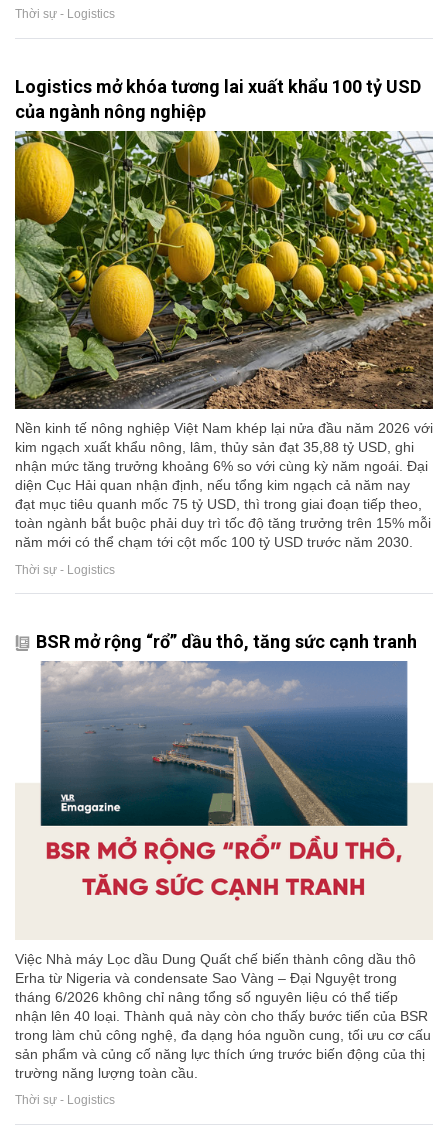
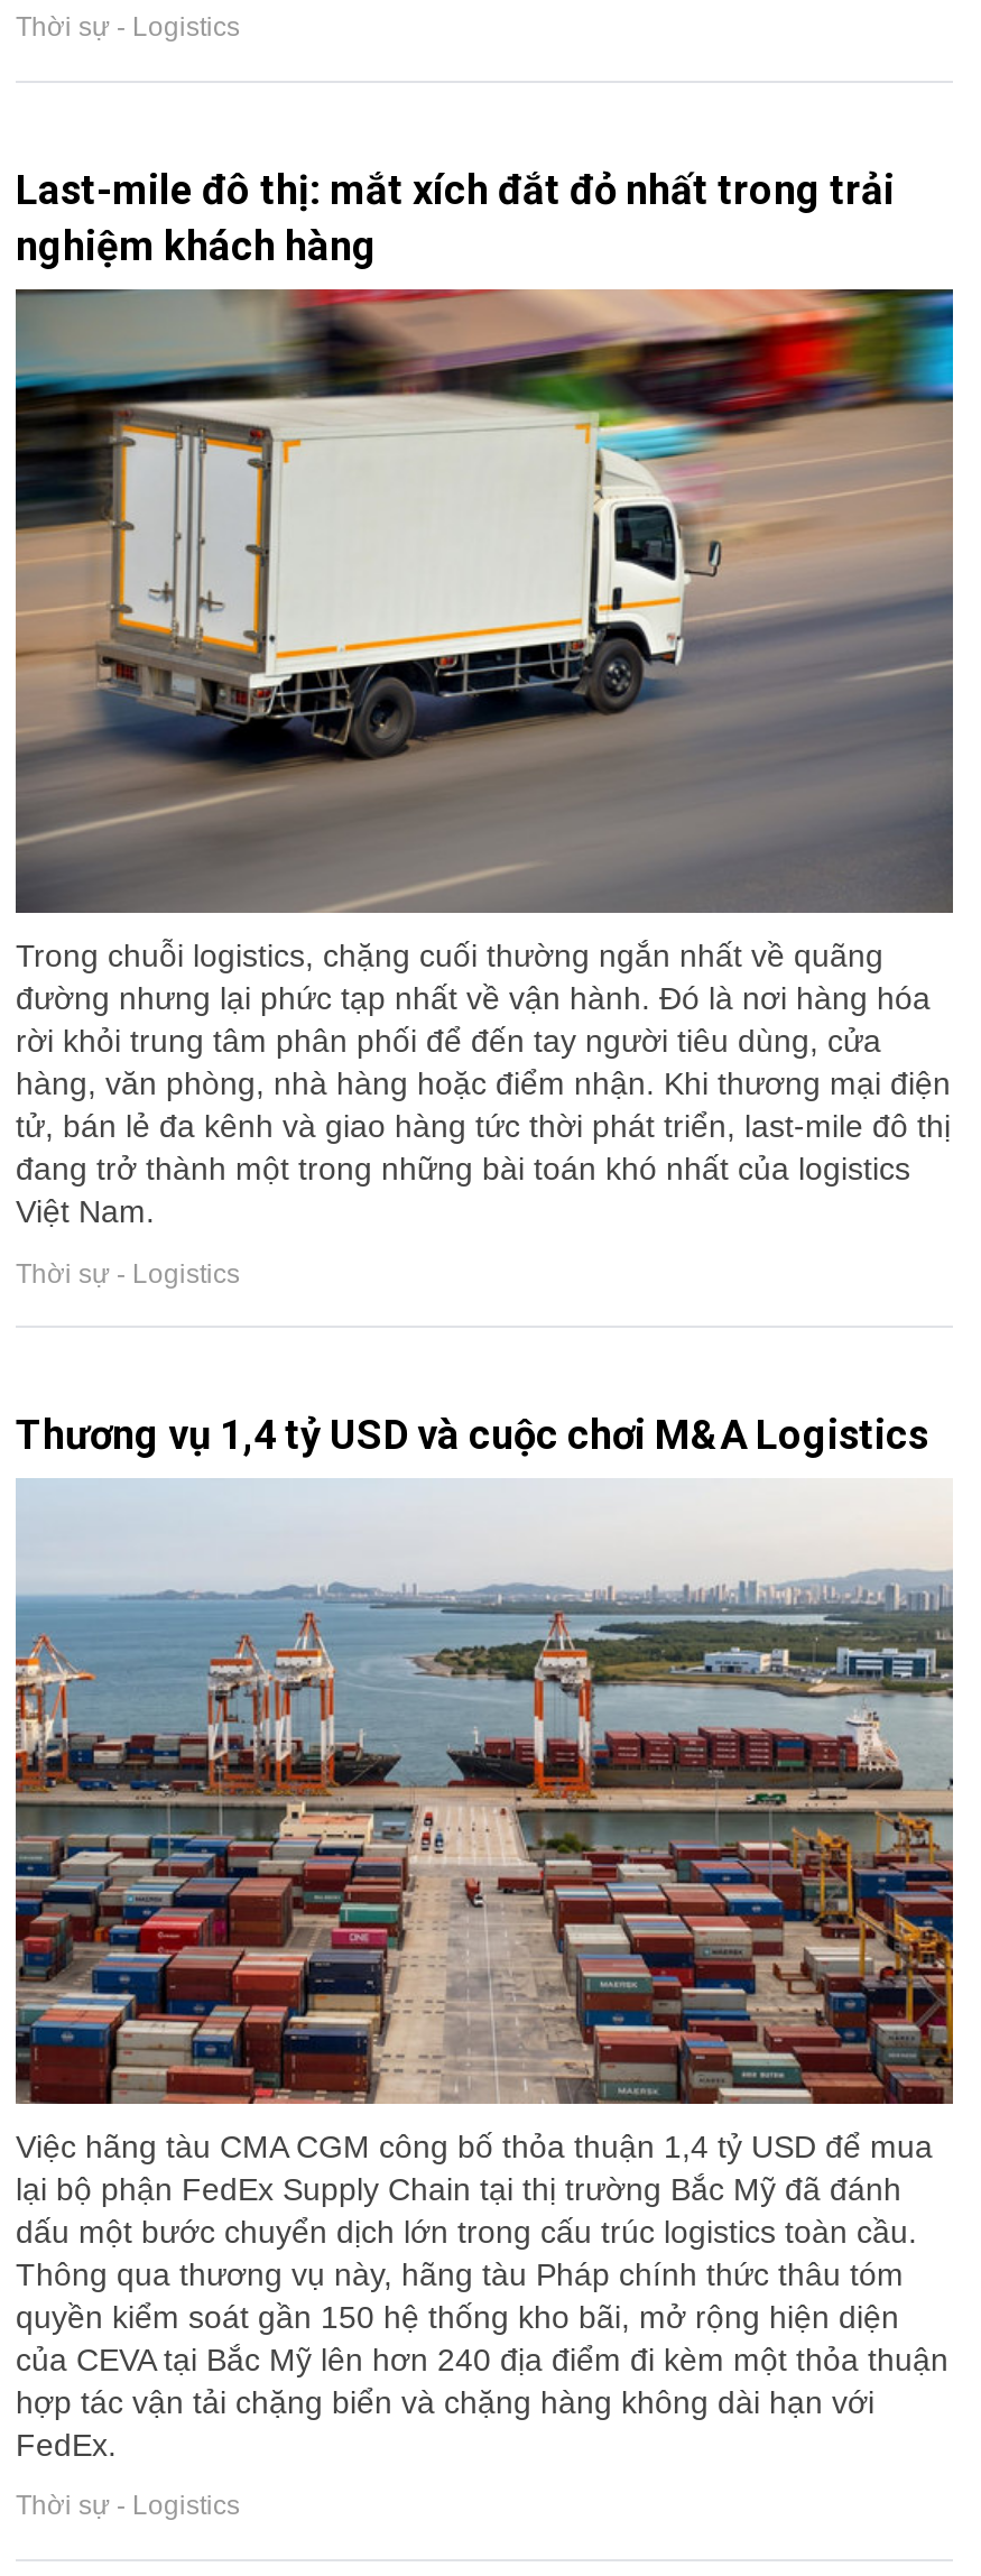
[15,76,421,122] Logistics mở khóa tương lai xuất khẩu 100 tỷ USD | của ngành nông nghiệp -> [16,166,895,269] Last-mile đô thị: mắt xích đắt đỏ nhất trong trải | nghiệm khách hàng
[14,130,434,550] [image] | Nền kinh tế nông nghiệp Việt Nam khép lại nửa đầu năm 2026 với | kim ngạch xuất khẩu nông, lâm, thủy sản đạt 35,88 tỷ USD, ghi | nhận mức tăng trưởng khoảng 6% so với cùng kỳ năm ngoái. Đại | diện Cục Hải quan nhận định, nếu tổng kim ngạch cả năm nay | đạt mục tiêu quanh mốc 75 tỷ USD, thì trong giai đoạn tiếp theo, | toàn ngành bắt buộc phải duy trì tốc độ tăng trưởng trên 15% mỗi | năm mới có thể chạm tới cột mốc 100 tỷ USD trước năm 2030. -> [13,287,955,1230] [image] | Trong chuỗi logistics, chặng cuối thường ngắn nhất về quãng | đường nhưng lại phức tạp nhất về vận hành. Đó là nơi hàng hóa | rời khỏi trung tâm phân phối để đến tay người tiêu dùng, cửa | hàng, văn phòng, nhà hàng hoặc điểm nhận. Khi thương mại điện | tử, bán lẻ đa kênh và giao hàng tức thời phát triển, last-mile đô thị | đang trở thành một trong những bài toán khó nhất của logistics | Việt Nam.
[36,631,417,652] BSR mở rộng “rổ” dầu thô, tăng sức cạnh tranh -> [16,1412,928,1459] Thương vụ 1,4 tỷ USD và cuộc chơi M&A Logistics
[15,661,433,1081] [image] | Việc Nhà máy Lọc dầu Dung Quất chế biến thành công dầu thô | Erha từ Nigeria và condensate Sao Vàng – Đại Nguyệt trong | tháng 6/2026 không chỉ nâng tổng số nguyên liệu có thể tiếp | nhận lên 40 loại. Thành quả này còn cho thấy bước tiến của BSR | trong làm chủ công nghệ, đa dạng hóa nguồn cung, tối ưu cơ cấu | sản phẩm và củng cố năng lực thích ứng trước biến động của thị | trường năng lượng toàn cầu. -> [13,1478,955,2463] [image] | Việc hãng tàu CMA CGM công bố thỏa thuận 1,4 tỷ USD để mua | lại bộ phận FedEx Supply Chain tại thị trường Bắc Mỹ đã đánh | dấu một bước chuyển dịch lớn trong cấu trúc logistics toàn cầu. | Thông qua thương vụ này, hãng tàu Pháp chính thức thâu tóm | quyền kiểm soát gần 150 hệ thống kho bãi, mở rộng hiện diện | của CEVA tại Bắc Mỹ lên hơn 240 địa điểm đi kèm một thỏa thuận | hợp tác vận tải chặng biển và chặng hàng không dài hạn với | FedEx.

